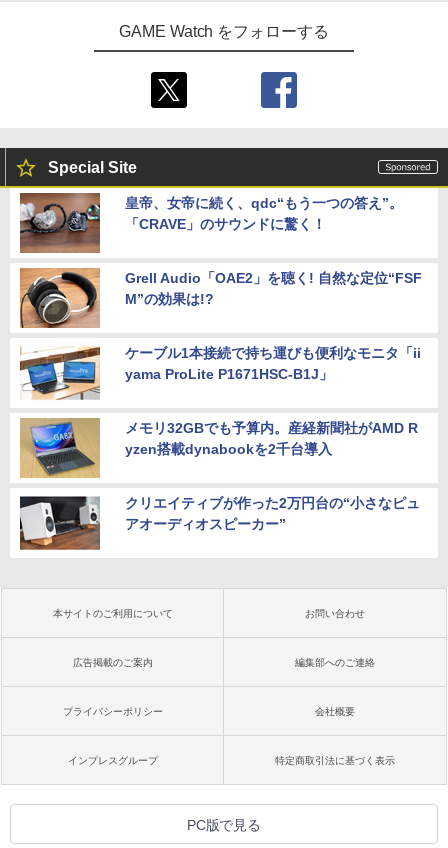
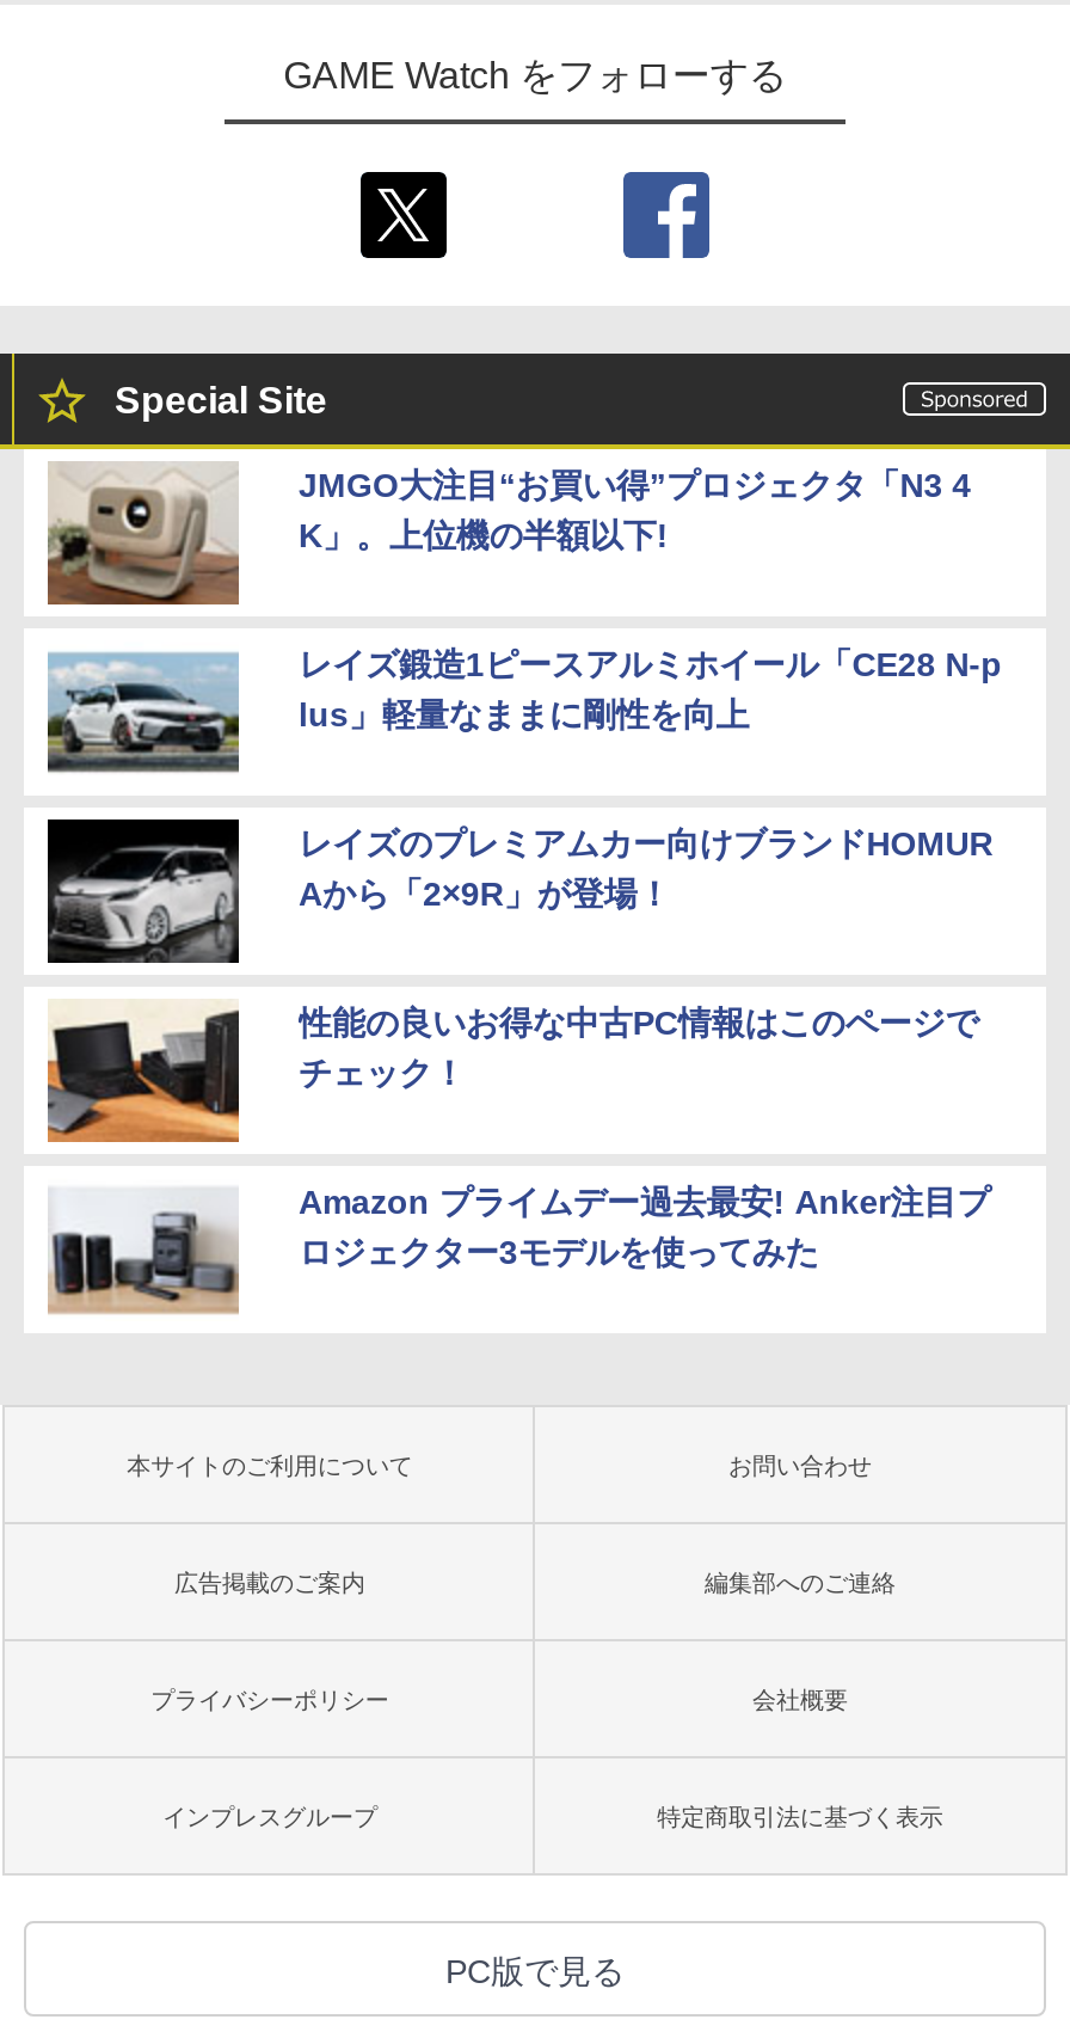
[20,192,403,254] [image] | 皇帝、女帝に続く、qdc“もう一つの答え”。 | 「CRAVE」のサウンドに驚く！ -> [48,464,971,604] [image] | JMGO大注目“お買い得”プロジェクタ「N3 4 | K」。上位機の半額以下!
[19,267,422,329] [image] | Grell Audio「OAE2」を聴く! 自然な定位“FSF | M”の効果は!? -> [45,640,1002,784] [image] | レイズ鍛造1ピースアルミホイール「CE28 N-p | lus」軽量なままに剛性を向上
[19,343,421,403] [image] | ケーブル1本接続で持ち運びも便利なモニタ「ii | yama ProLite P1671HSC-B1J」 -> [45,817,993,965] [image] | レイズのプレミアムカー向けブランドHOMUR | Aから「2×9R」が登場！
[19,418,418,478] [image] | メモリ32GBでも予算内。産経新聞社がAMD R | yzen搭載dynabookを2千台導入 -> [45,1001,979,1142] [image] | 性能の良いお得な中古PC情報はこのページで | チェック！
[19,495,420,550] [image] | クリエイティブが作った2万円台の“小さなピュ | アオーディオスピーカー” -> [48,1182,990,1314] [image] | Amazon プライムデー過去最安! Anker注目プ | ロジェクター3モデルを使ってみた

